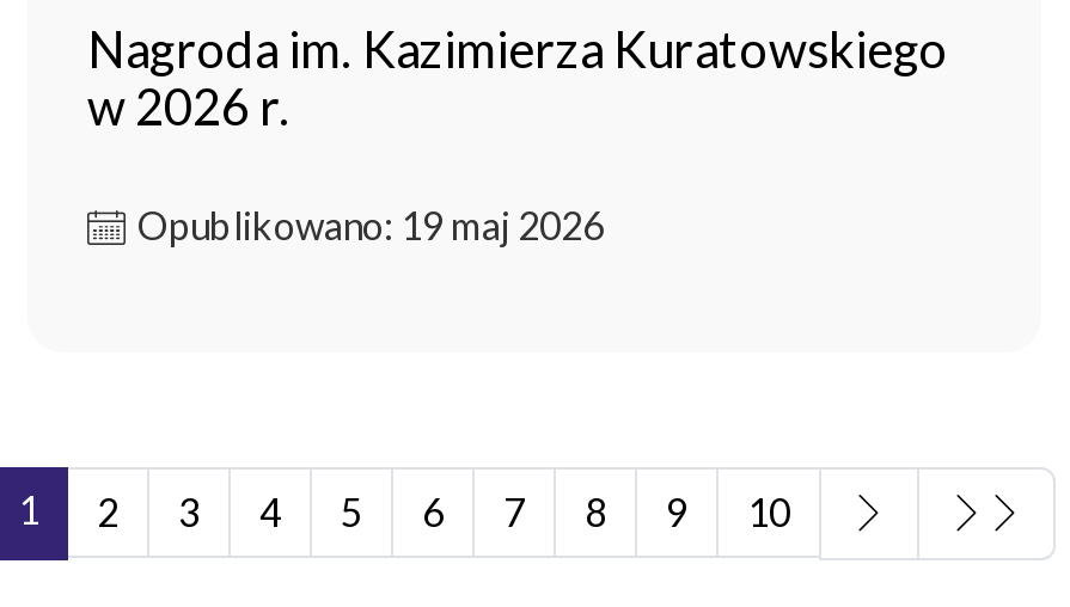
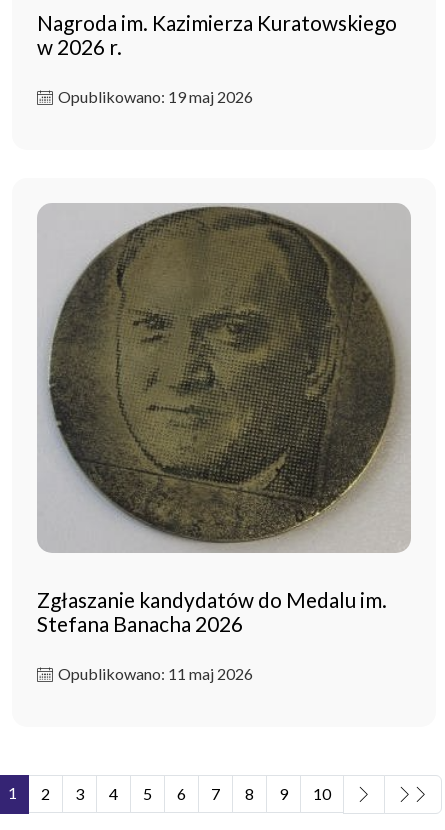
none -> [37,203,412,683] [image] | Zgłaszanie kandydatów do Medalu im. | Stefana Banacha 2026 | Opublikowano: 11 maj 2026

